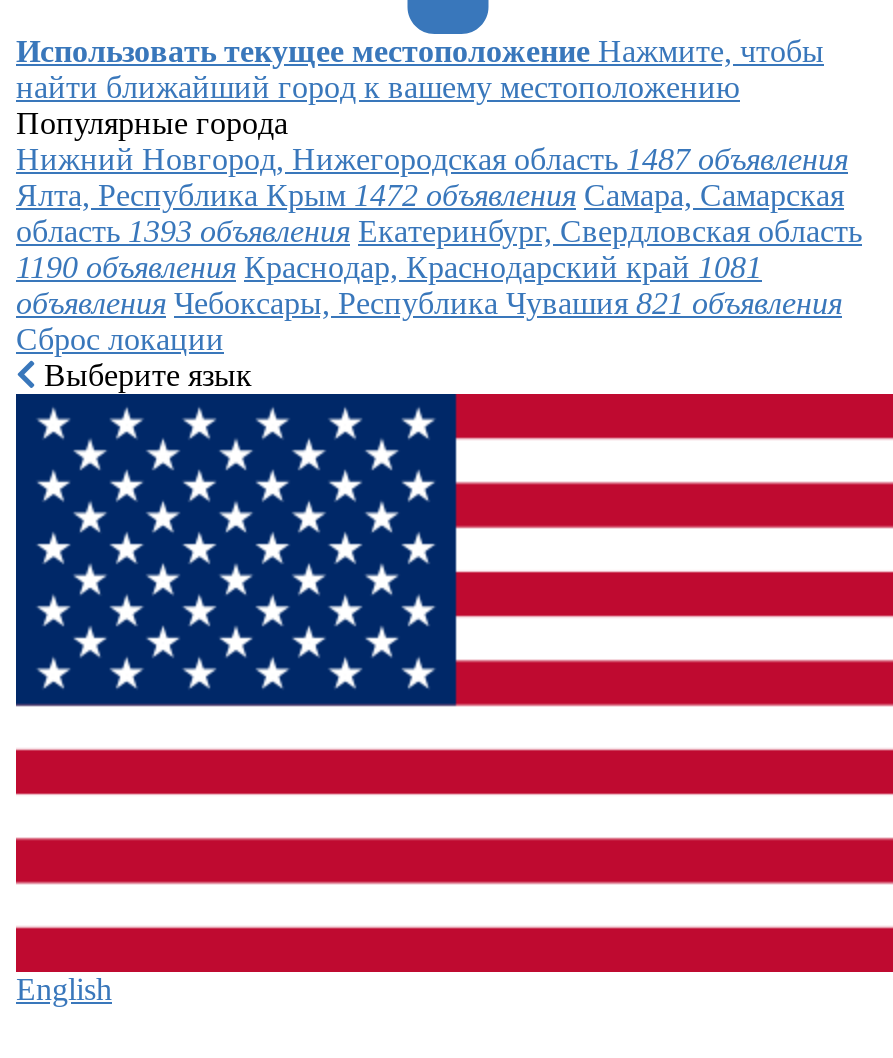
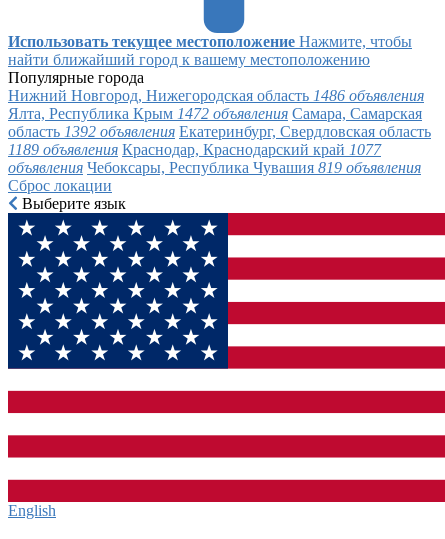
[16,142,848,176] Нижний Новгород, Нижегородская область 1487 объявления -> [8,87,424,104] Нижний Новгород, Нижегородская область 1486 объявления
[16,214,862,248] область 1393 объявления Екатеринбург, Свердловская область -> [8,123,431,140] область 1392 объявления Екатеринбург, Свердловская область
[16,250,762,284] 1190 объявления Краснодар, Краснодарский край 1081 -> [8,141,381,158] 1189 объявления Краснодар, Краснодарский край 1077
[16,286,842,320] объявления Чебоксары, Республика Чувашия 821 объявления -> [8,159,421,176] объявления Чебоксары, Республика Чувашия 819 объявления

